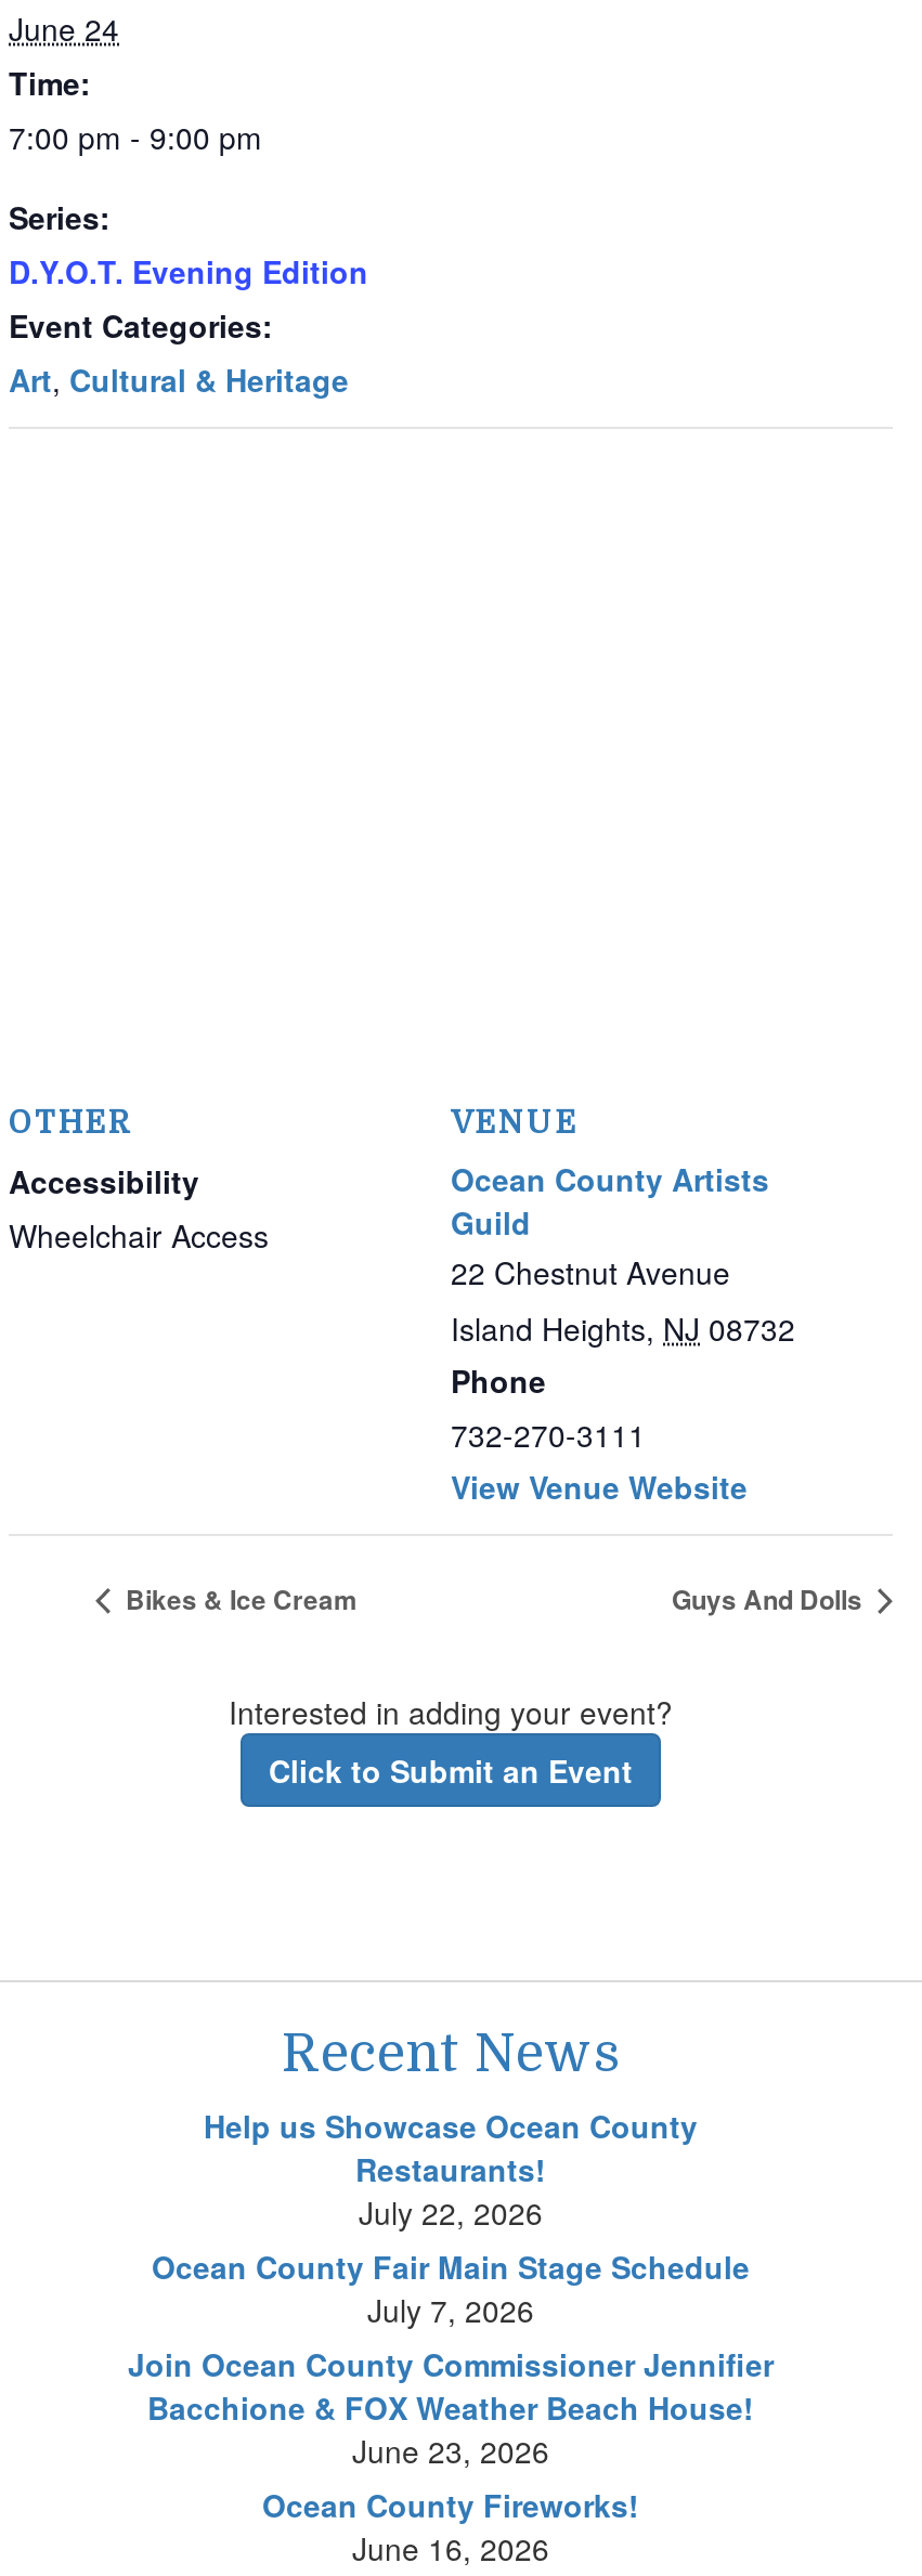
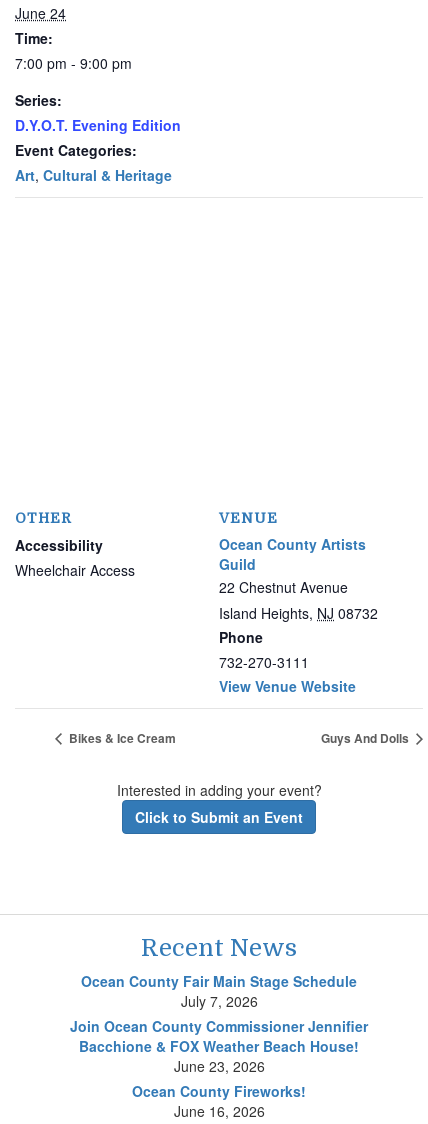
[204,2103,698,2233] Help us Showcase Ocean County | Restaurants! | July 22, 2026 -> none

